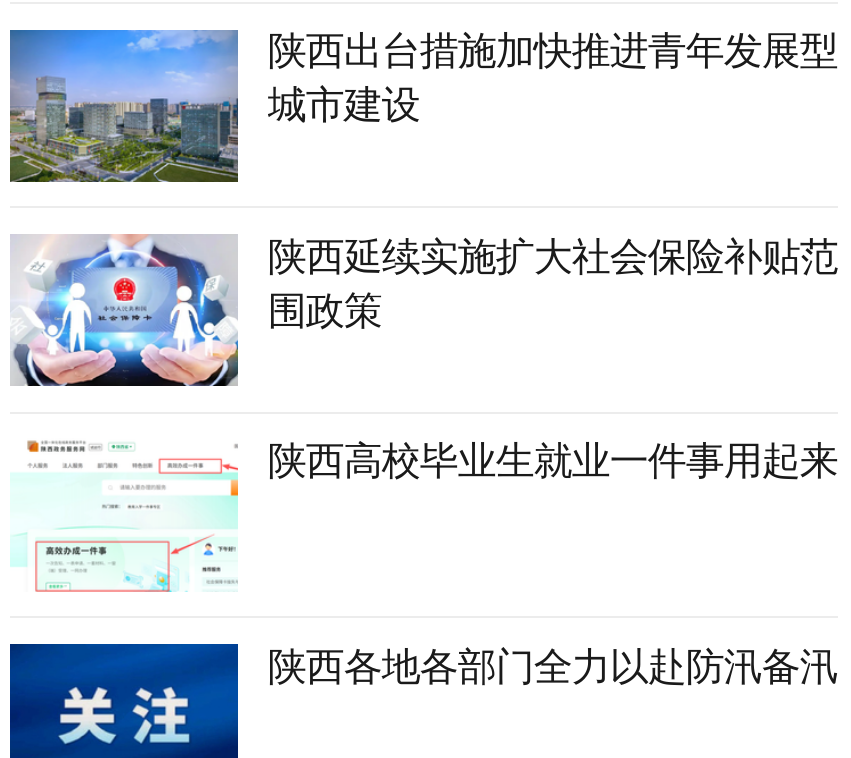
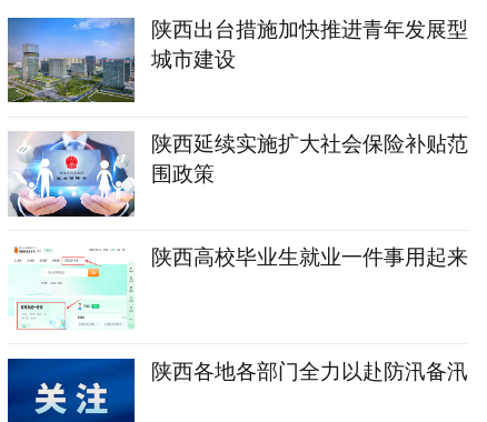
[22,440,240,592] [image] -> [13,247,135,330] [image]

